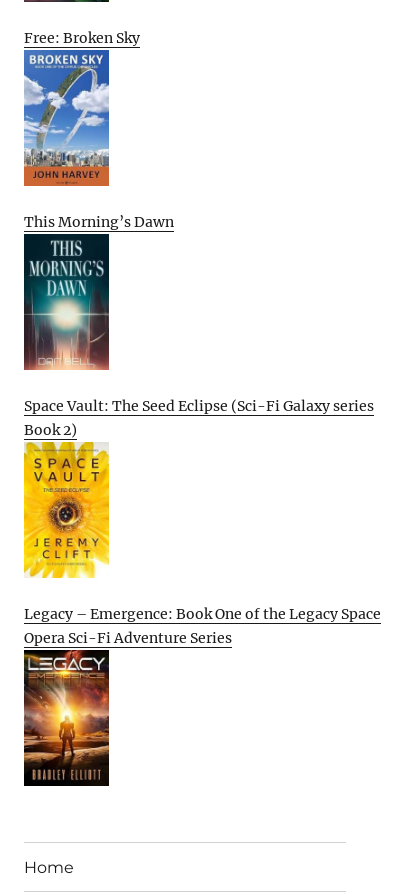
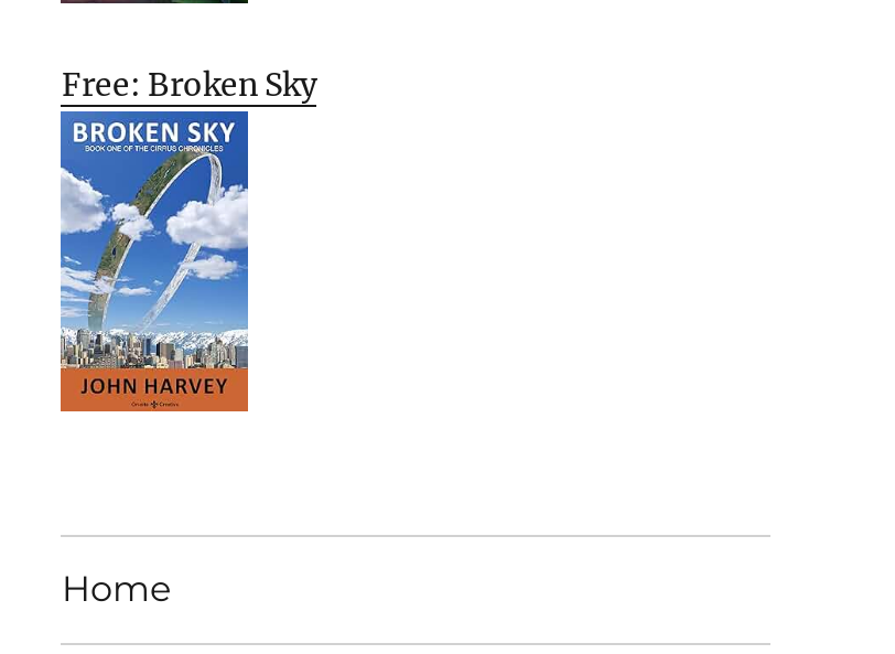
[24,213,174,231] This Morning’s Dawn -> none
[24,239,374,439] [image] | Space Vault: The Seed Eclipse (Sci-Fi Galaxy series | Book 2) -> none
[23,441,381,647] [image] | Legacy – Emergence: Book One of the Legacy Space | Opera Sci-Fi Adventure Series -> none
[23,655,110,787] [image] -> none

